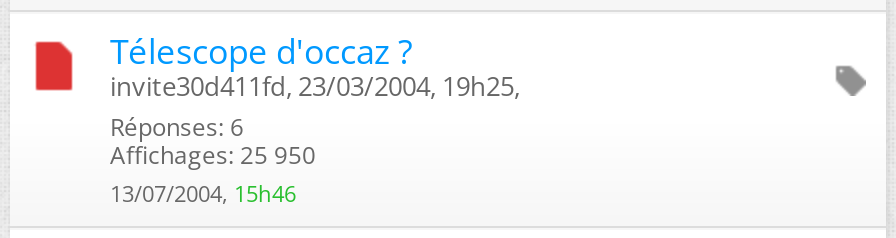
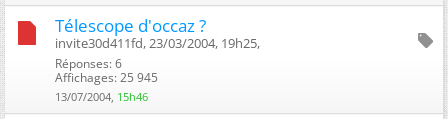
[110,137,316,171] Affichages: 25 950 -> [55,69,158,86] Affichages: 25 945

